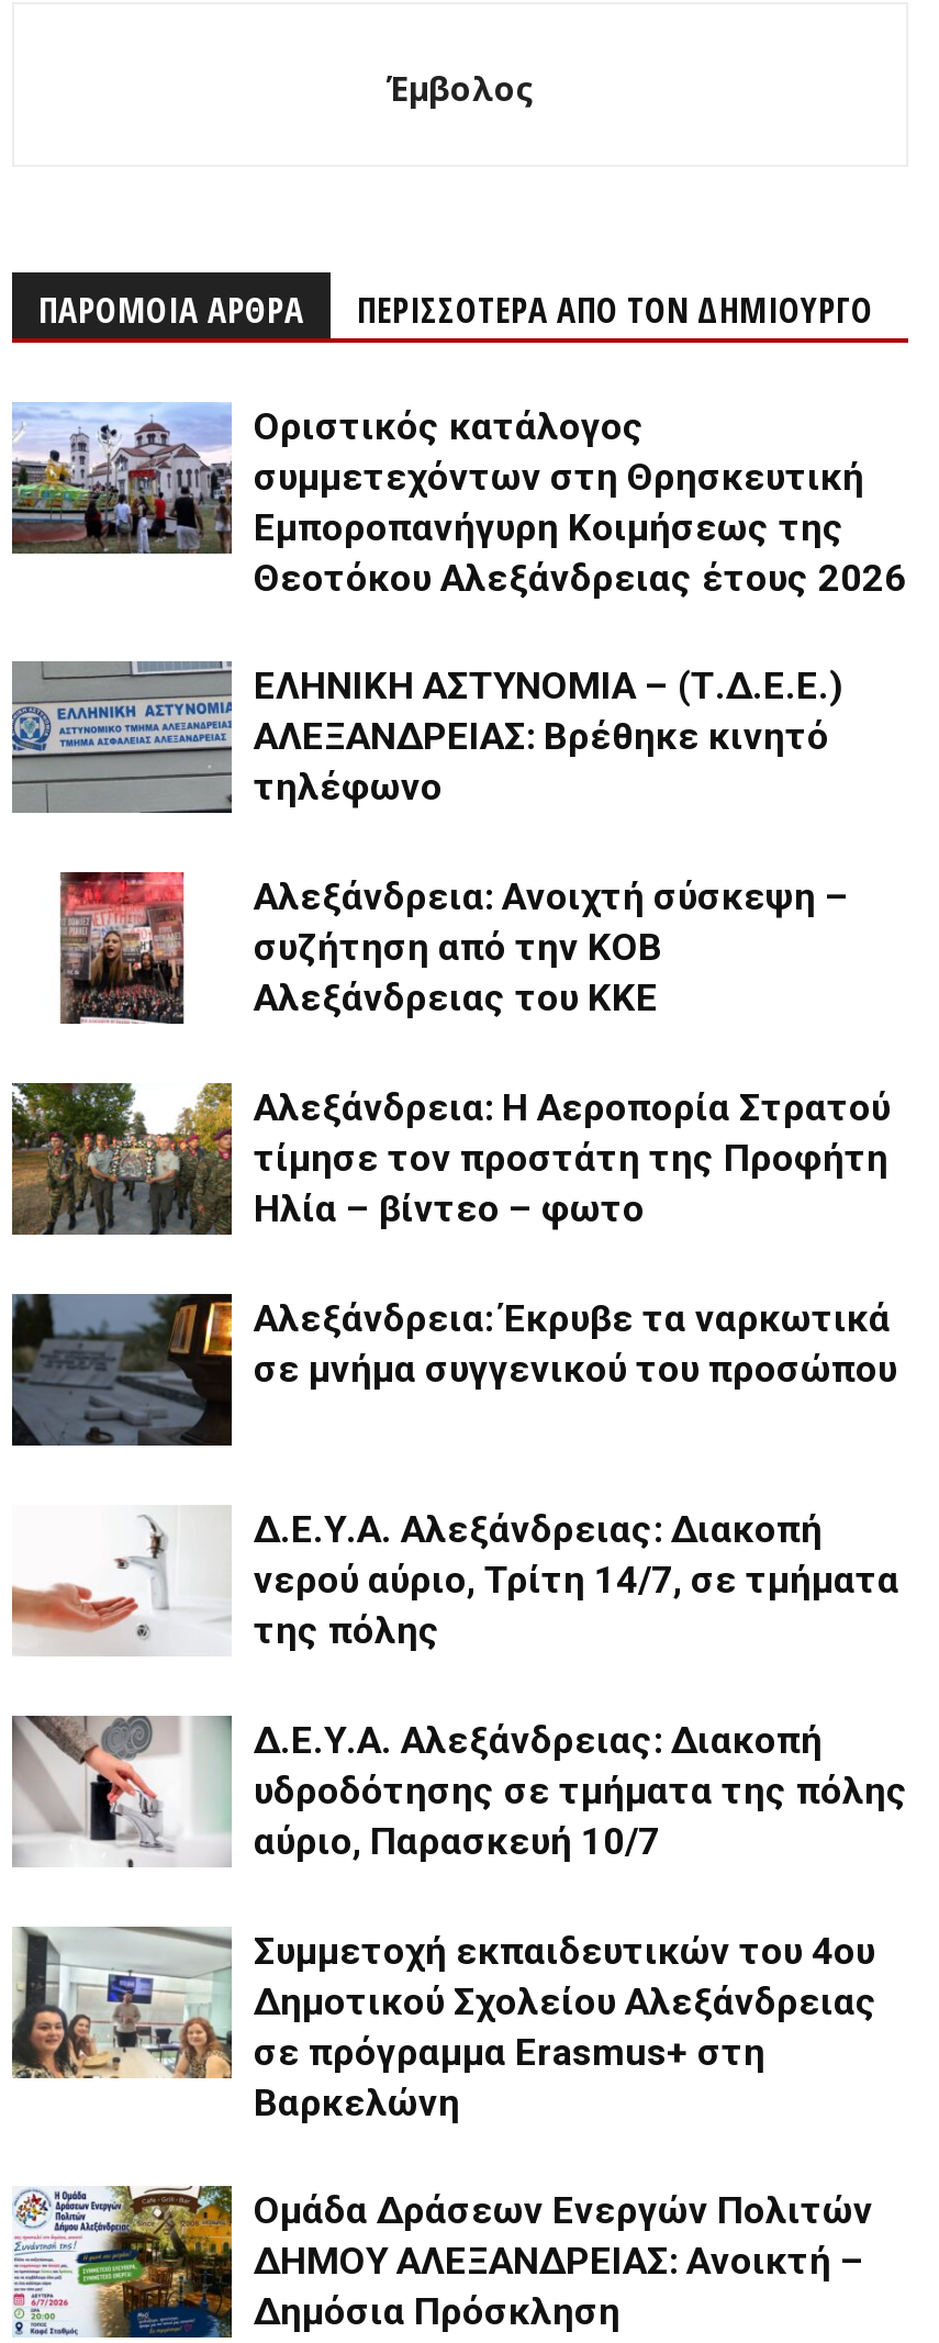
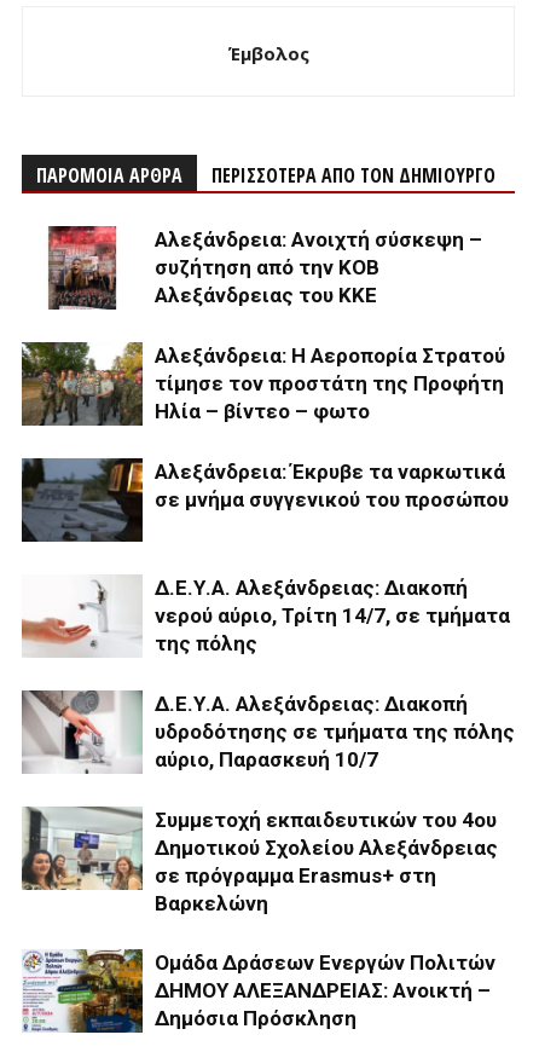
[10,402,906,808] [image] | Οριστικός κατάλογος | συμμετεχόντων στη Θρησκευτική | Εμποροπανήγυρη Κοιμήσεως της | Θεοτόκου Αλεξάνδρειας έτους 2026 | ΕΛΗΝΙΚΗ ΑΣΤΥΝΟΜΙΑ – (Τ.Δ.Ε.Ε.) | ΑΛΕΞΑΝΔΡΕΙΑΣ: Βρέθηκε κινητό | τηλέφωνο -> none
[10,659,223,815] [image] -> none

